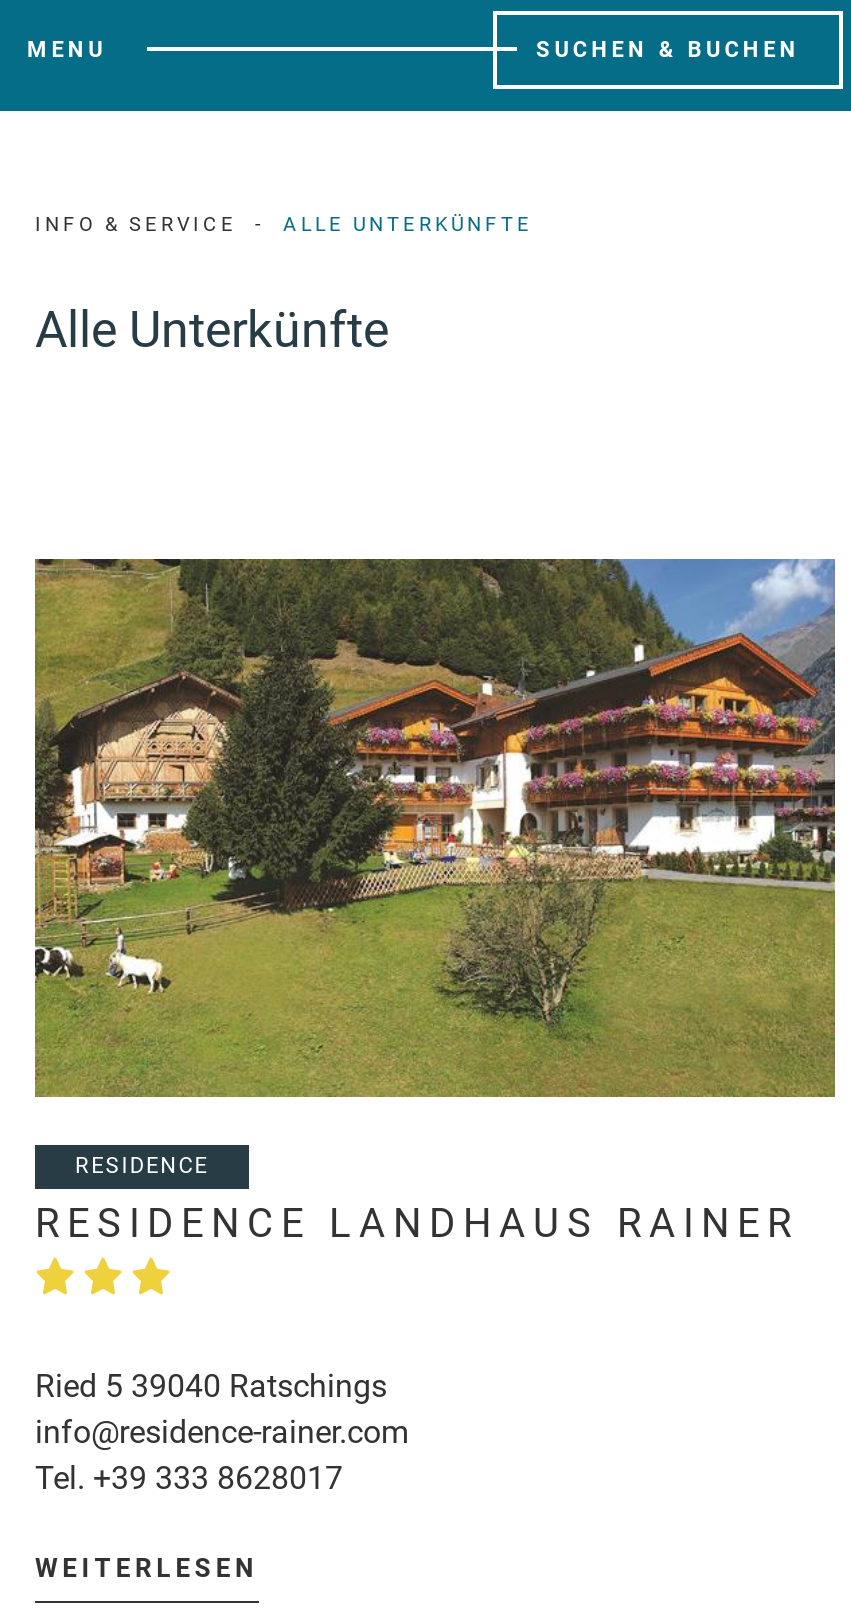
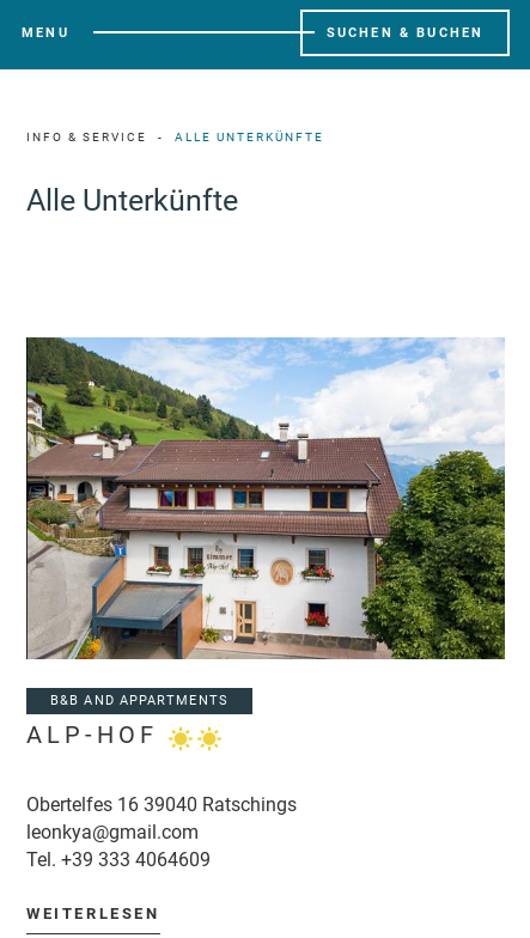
[33,557,837,1248] [image] | RESIDENCE | RESIDENCE LANDHAUS RAINER -> [25,337,506,749] [image] | B&B AND APPARTMENTS | ALP-HOF
[35,1368,409,1498] Ried 5 39040 Ratschings | info@residence-rainer.com | Tel. +39 333 8628017 -> [26,794,297,871] Obertelfes 16 39040 Ratschings | leonkya@gmail.com | Tel. +39 333 4064609

